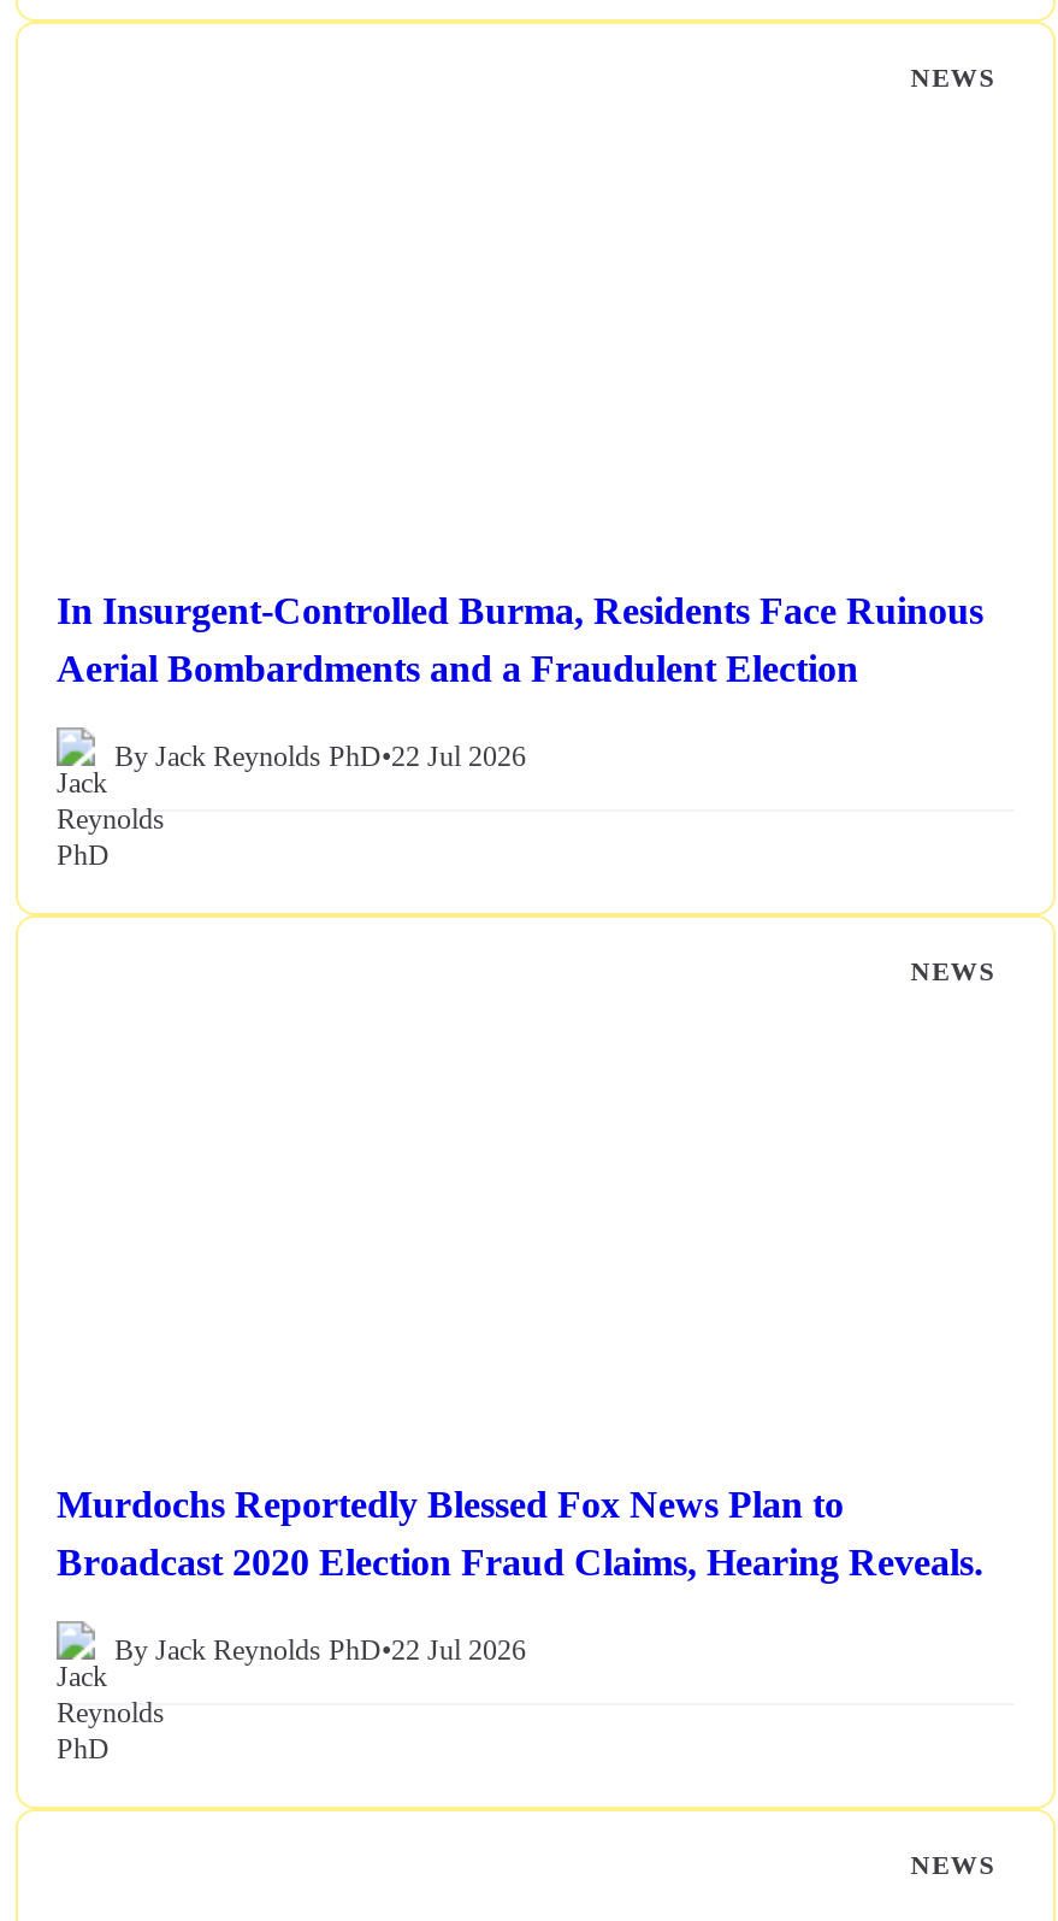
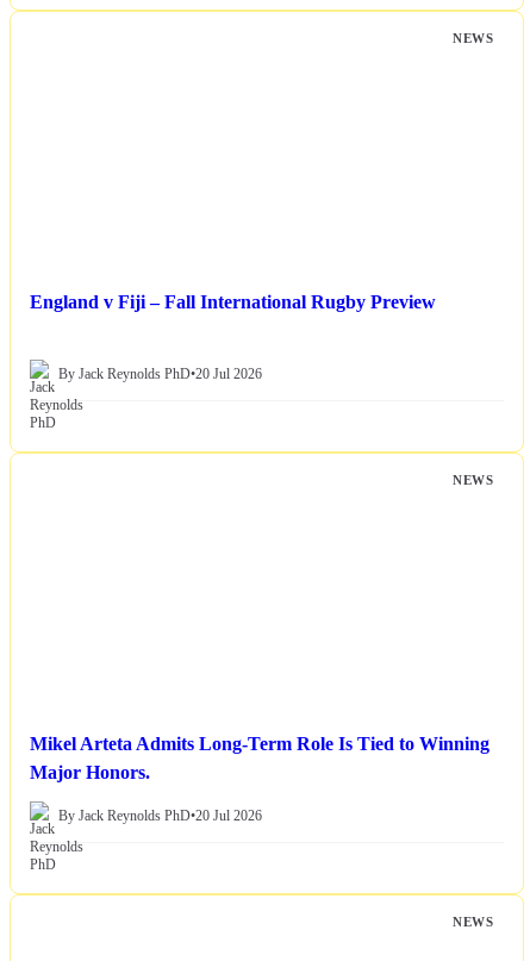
[57,590,983,689] In Insurgent-Controlled Burma, Residents Face Ruinous | Aerial Bombardments and a Fraudulent Election -> [30,292,436,312] England v Fiji – Fall International Rugby Preview
[114,739,526,772] By Jack Reynolds PhD•22 Jul 2026 -> [58,365,262,382] By Jack Reynolds PhD•20 Jul 2026
[57,1484,983,1583] Murdochs Reportedly Blessed Fox News Plan to | Broadcast 2020 Election Fraud Claims, Hearing Reveals. -> [30,734,490,782] Mikel Arteta Admits Long-Term Role Is Tied to Winning | Major Honors.
[114,1632,526,1666] By Jack Reynolds PhD•22 Jul 2026 -> [58,807,262,824] By Jack Reynolds PhD•20 Jul 2026

